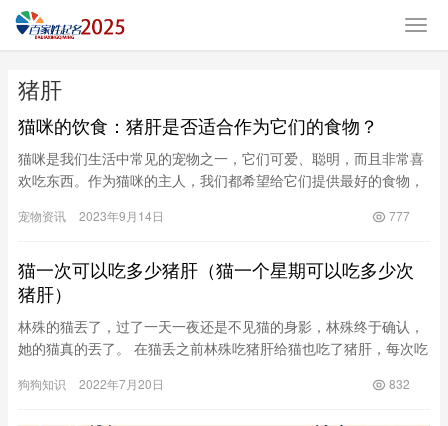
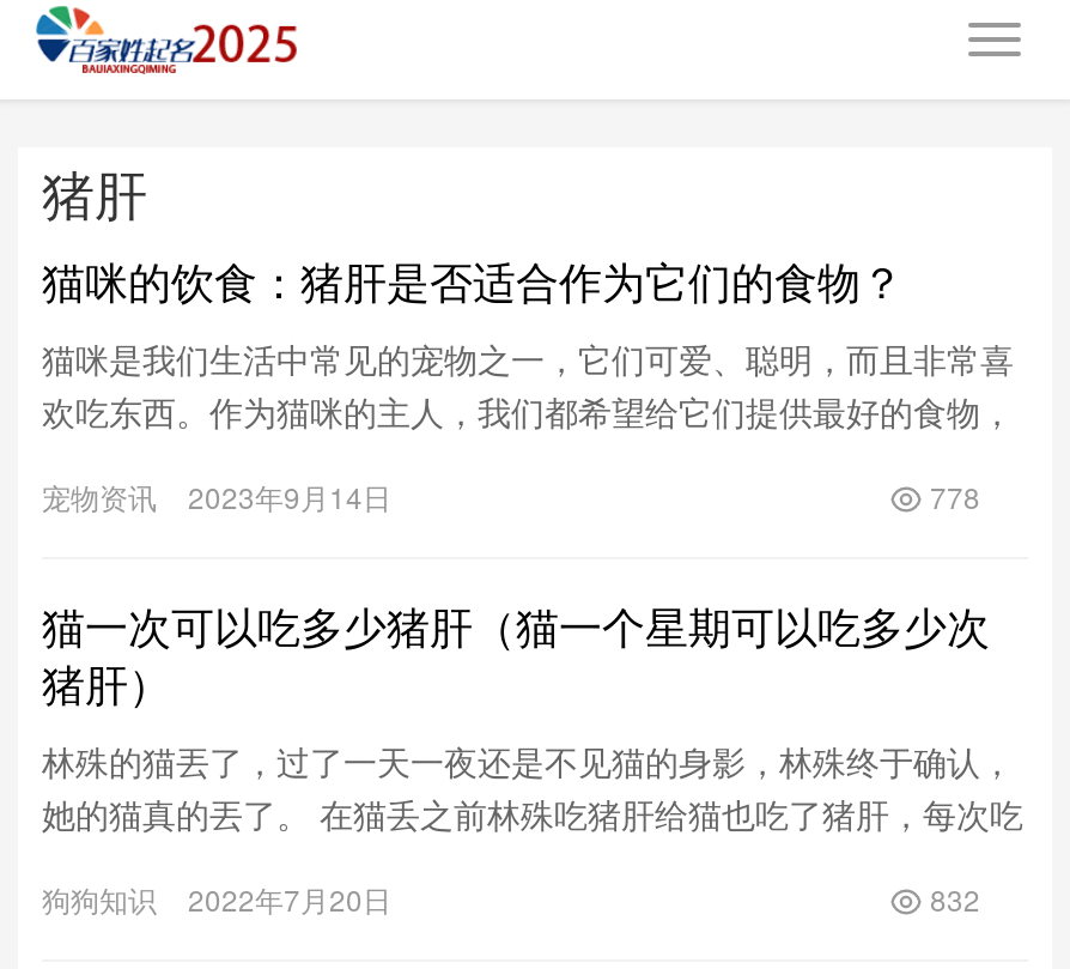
[386,207,410,224] 777 -> [923,476,980,516] 778

